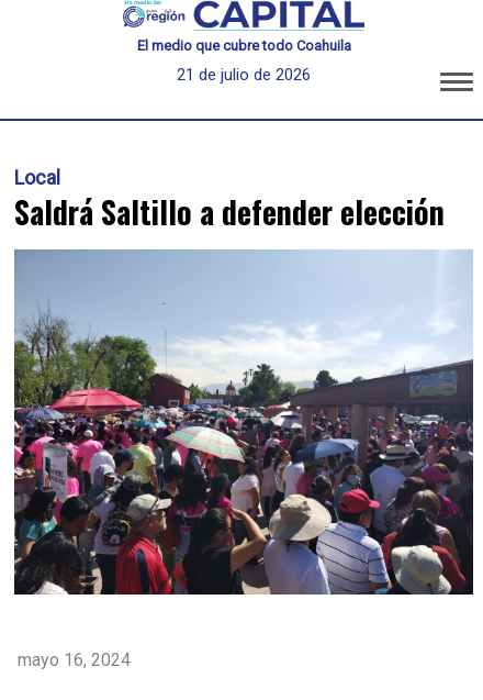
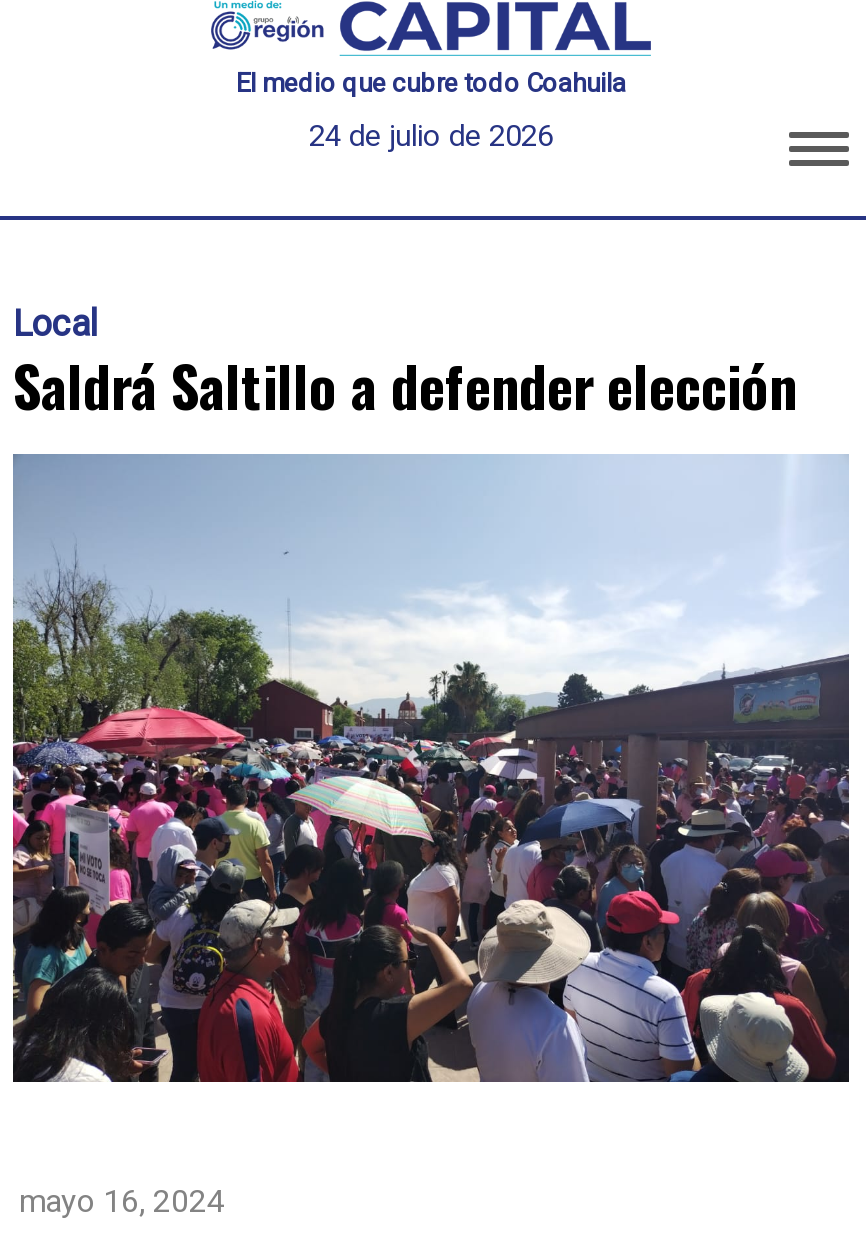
[177,65,311,85] 21 de julio de 2026 -> [309,118,553,154] 24 de julio de 2026

